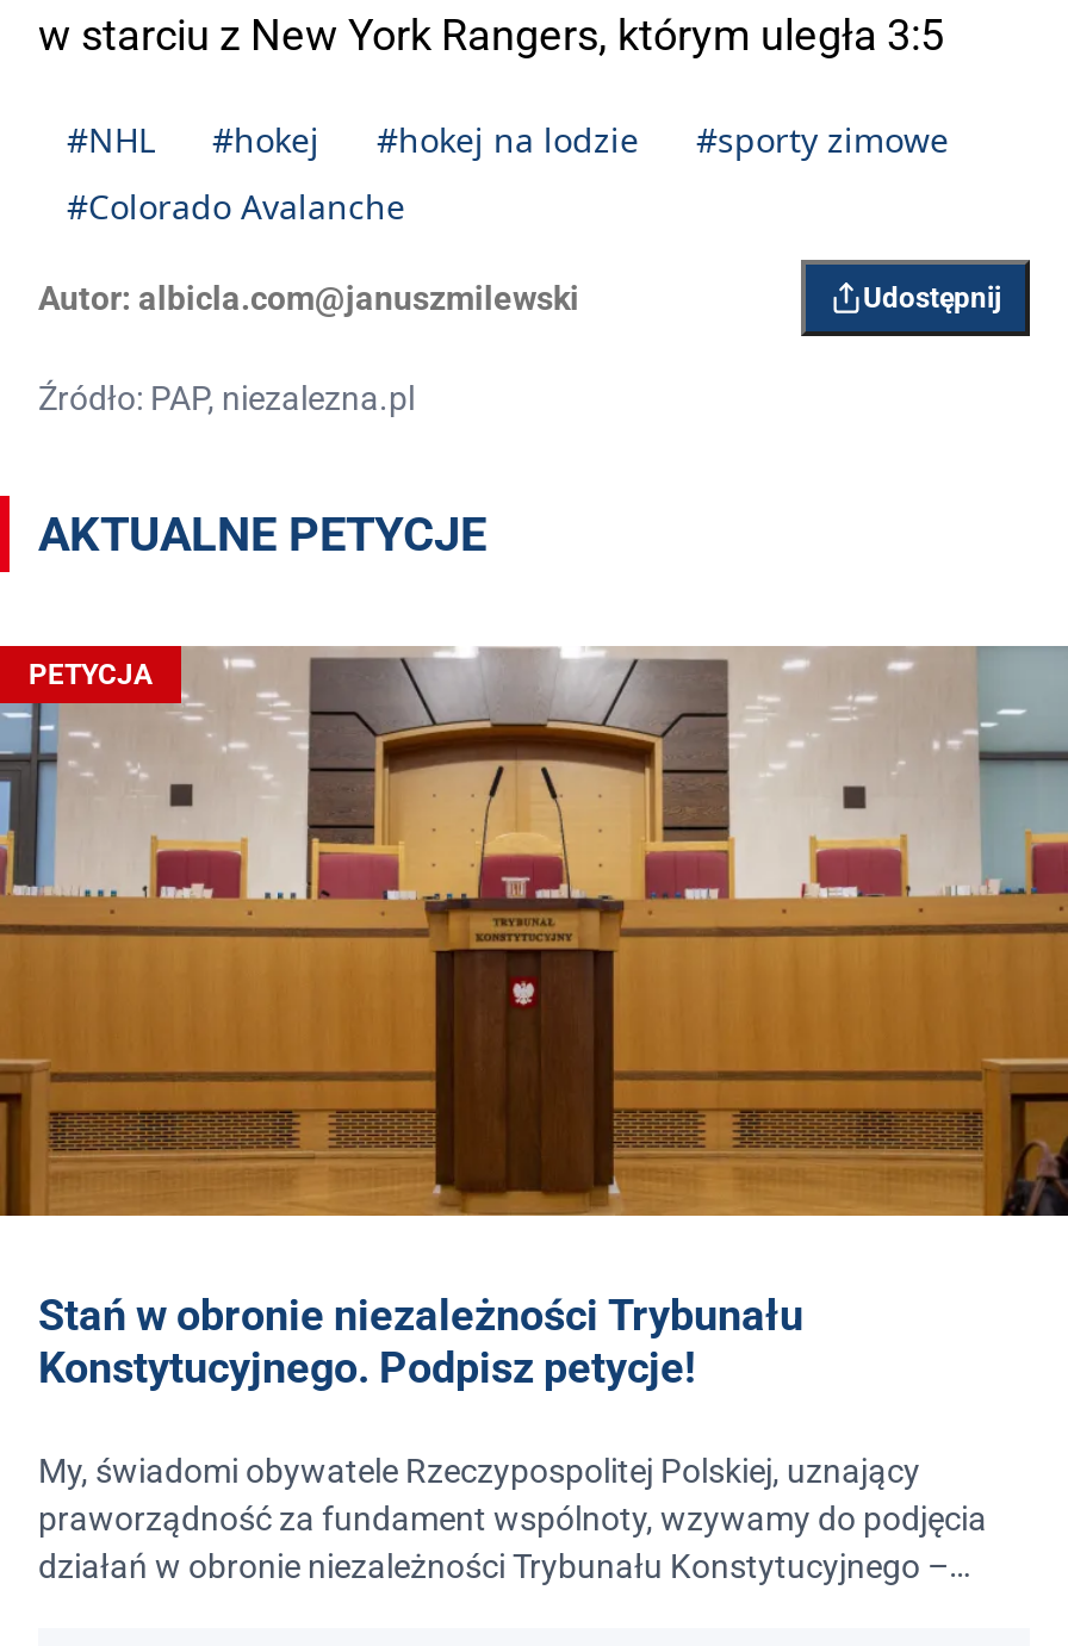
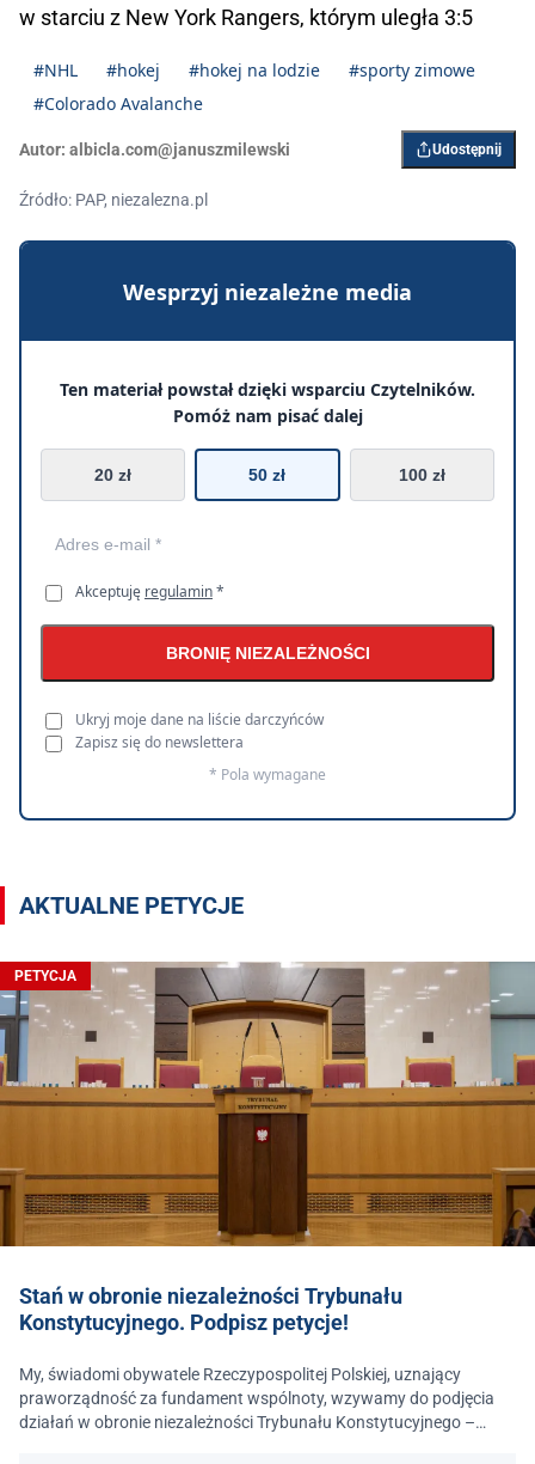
none -> [18,239,517,822] [image] | Wesprzyj niezależne media | Ten materiał powstał dzięki wsparciu Czytelników. | Pomóż nam pisać dalej | 20 zł | 50 zł | 100 zł
none -> [75,582,370,785] Akceptuję regulamin * | BRONIĘ NIEZALEŻNOŚCI | Ukryj moje dane na liście darczyńców | Zapisz się do newslettera | * Pola wymagane

